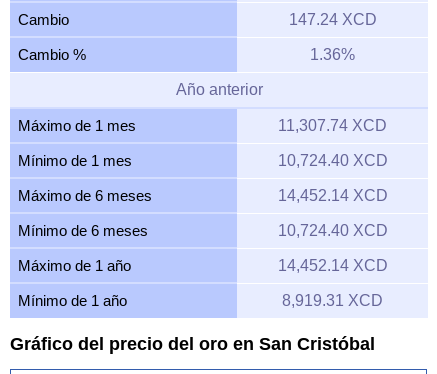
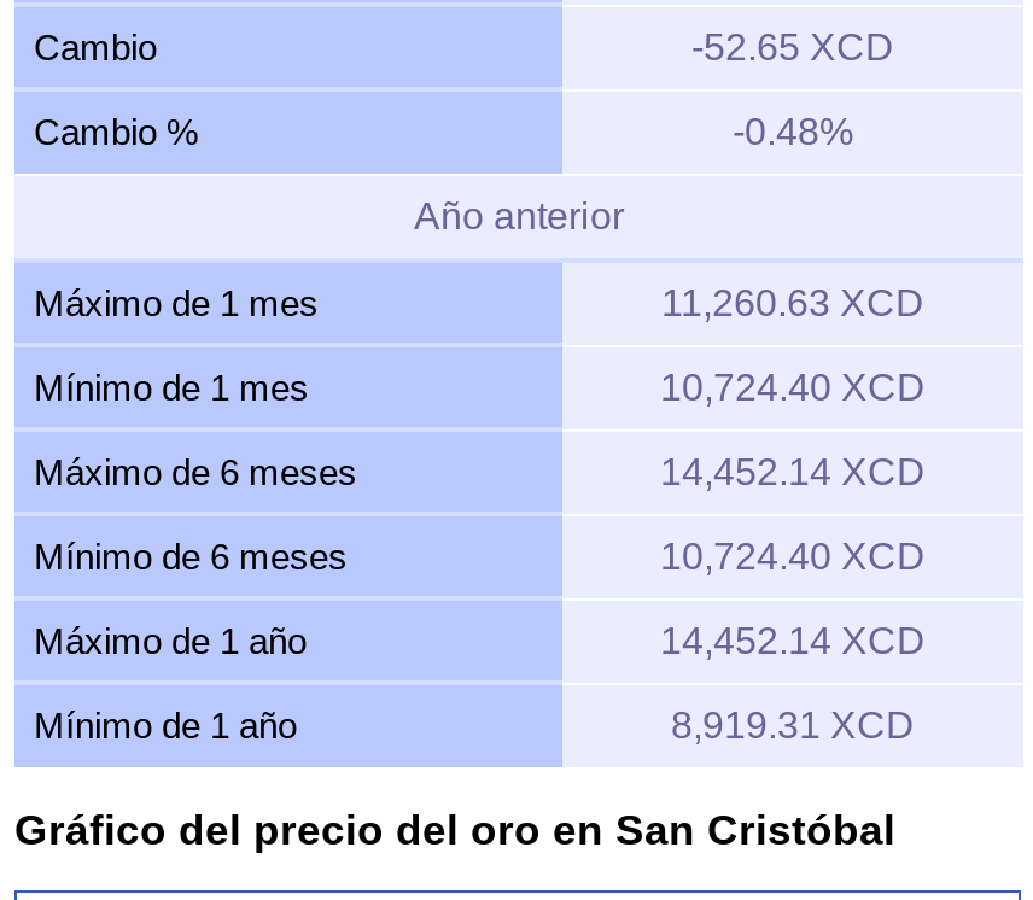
[288,11,376,28] 147.24 XCD -> [691,27,894,68] -52.65 XCD
[310,46,355,63] 1.36% -> [733,111,853,152] -0.48%
[278,117,387,134] 11,307.74 XCD -> [661,283,924,324] 11,260.63 XCD

